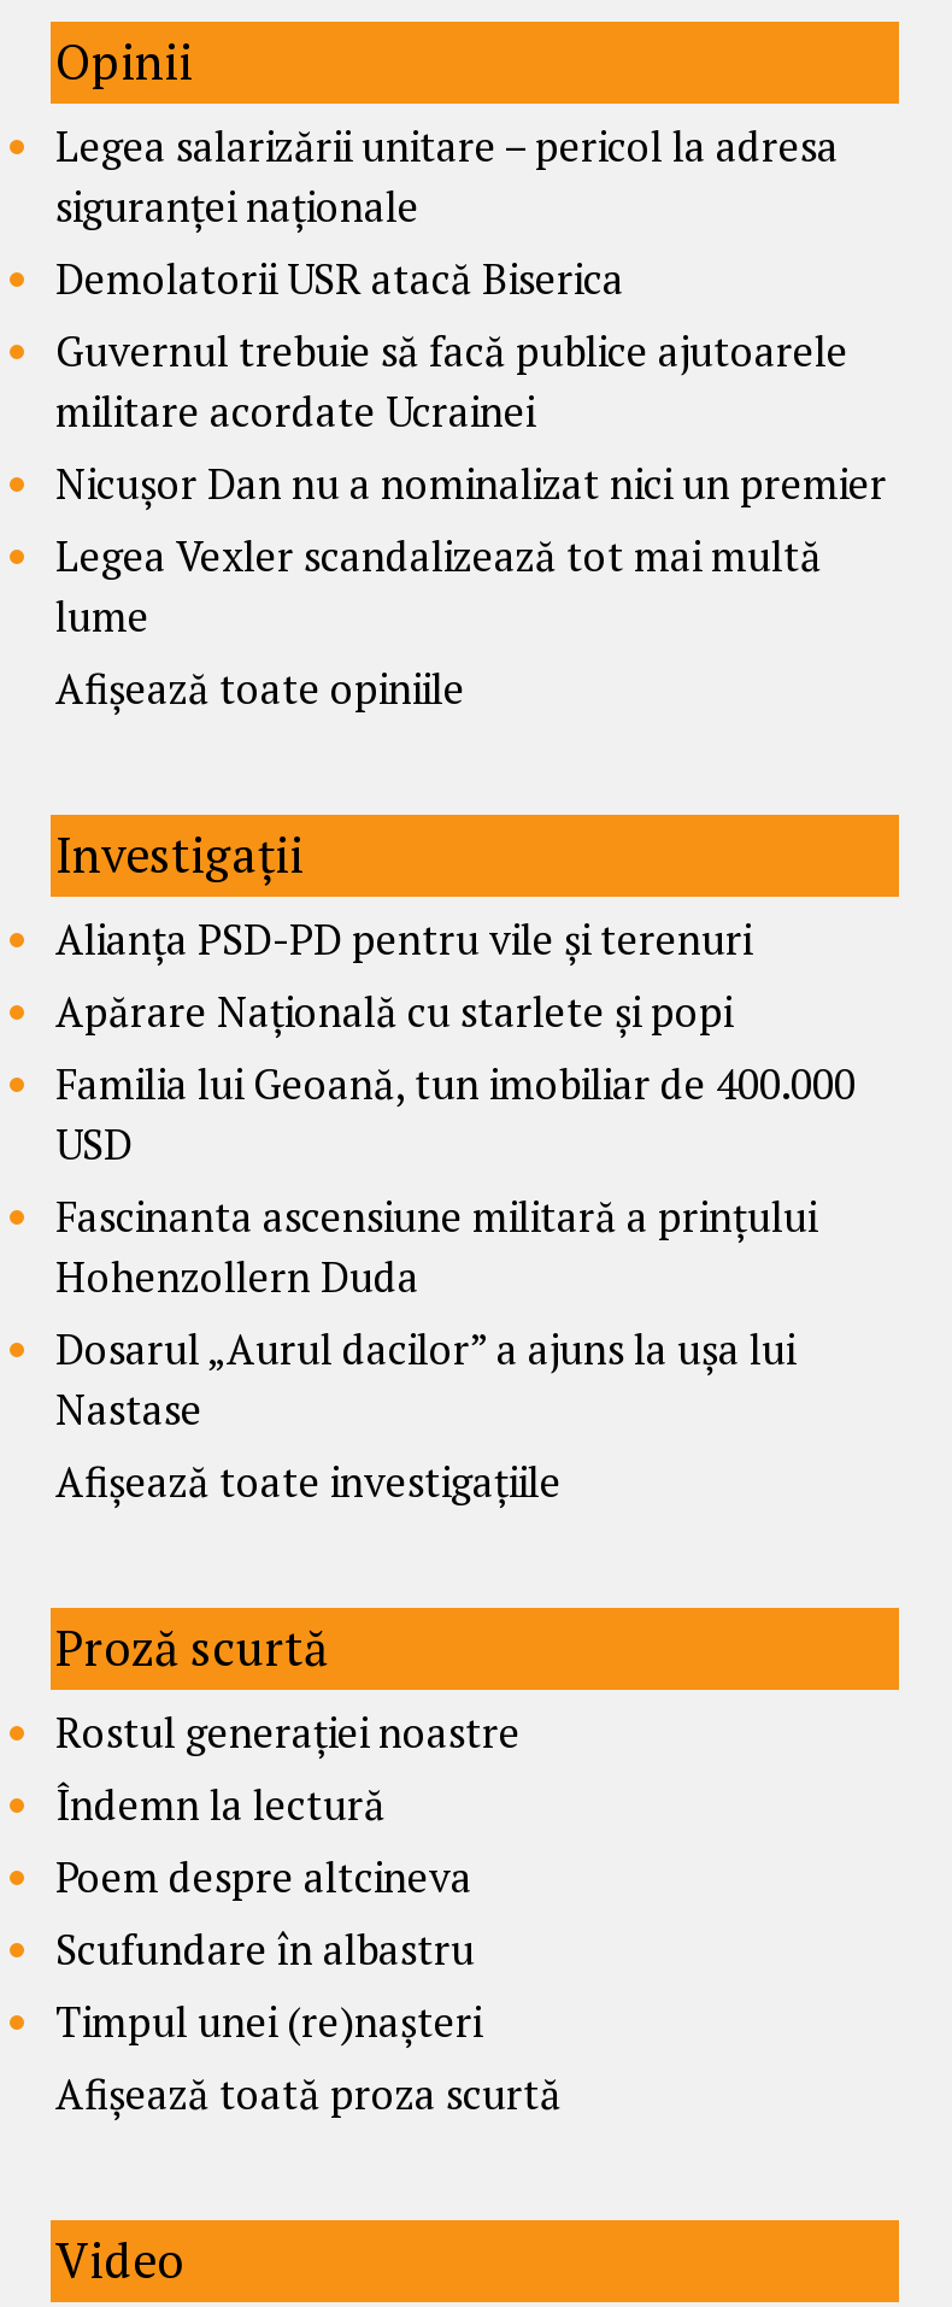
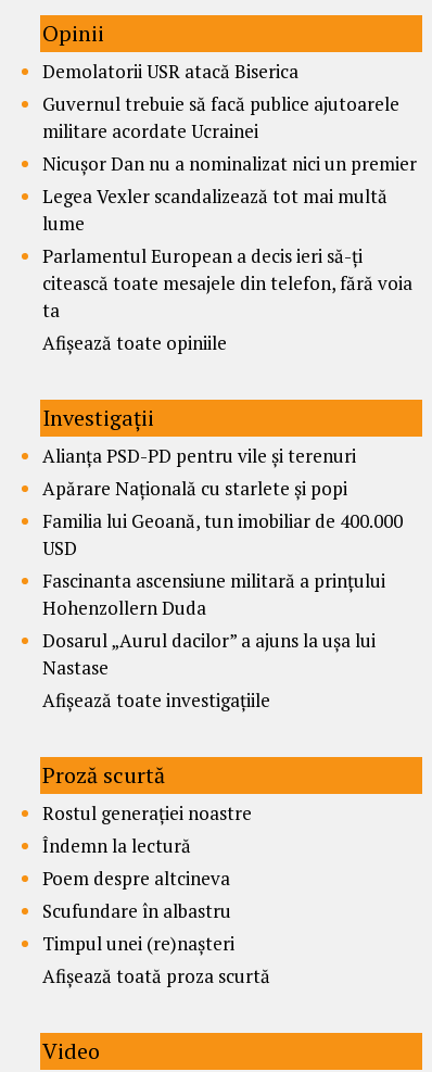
[55,119,839,235] Legea salarizării unitare – pericol la adresa | siguranței naționale -> none
moved [55,251,887,644] -> [42,59,417,236]: Demolatorii USR atacă Biserica | Guvernul trebuie să facă publice ajutoarele | militare acordate Ucrainei | Nicușor Dan nu a nominalizat nici un premier | Legea Vexler scandalizează tot mai multă | lume
none -> [42,244,412,323] Parlamentul European a decis ieri să-ți | citească toate mesajele din telefon, fără voia | ta

